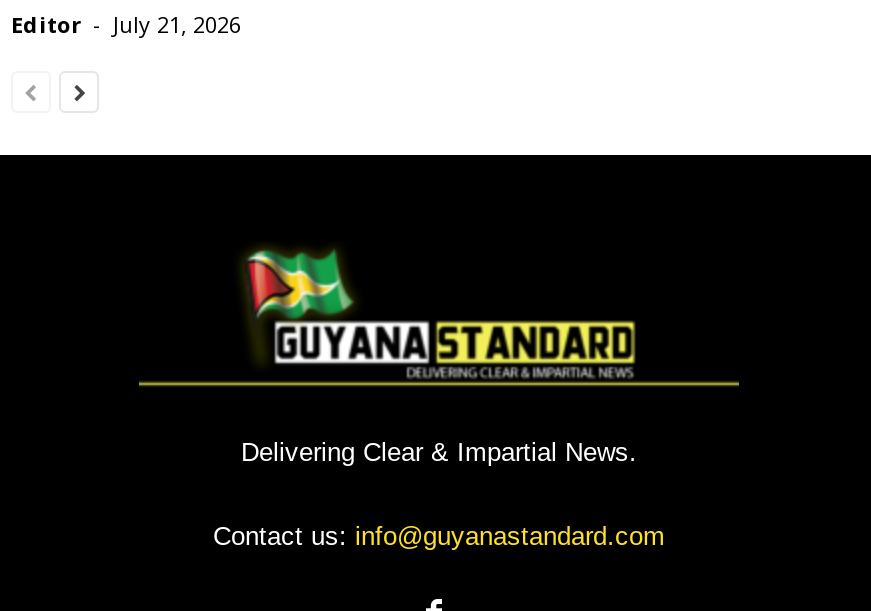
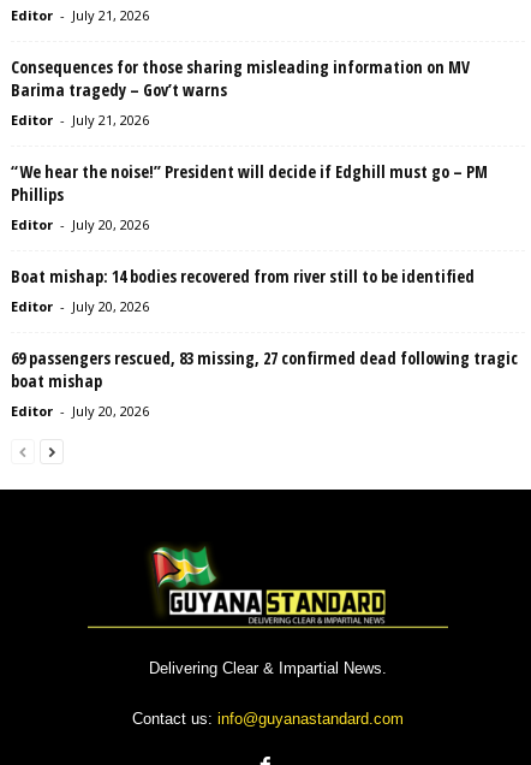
none -> [11,56,518,420] Consequences for those sharing misleading information on MV | Barima tragedy – Gov’t warns | Editor - July 21, 2026 | “We hear the noise!” President will decide if Edghill must go – PM | Phillips | Editor - July 20, 2026 | Boat mishap: 14 bodies recovered from river still to be identified | Editor - July 20, 2026 | 69 passengers rescued, 83 missing, 27 confirmed dead following tragic | boat mishap | Editor - July 20, 2026

